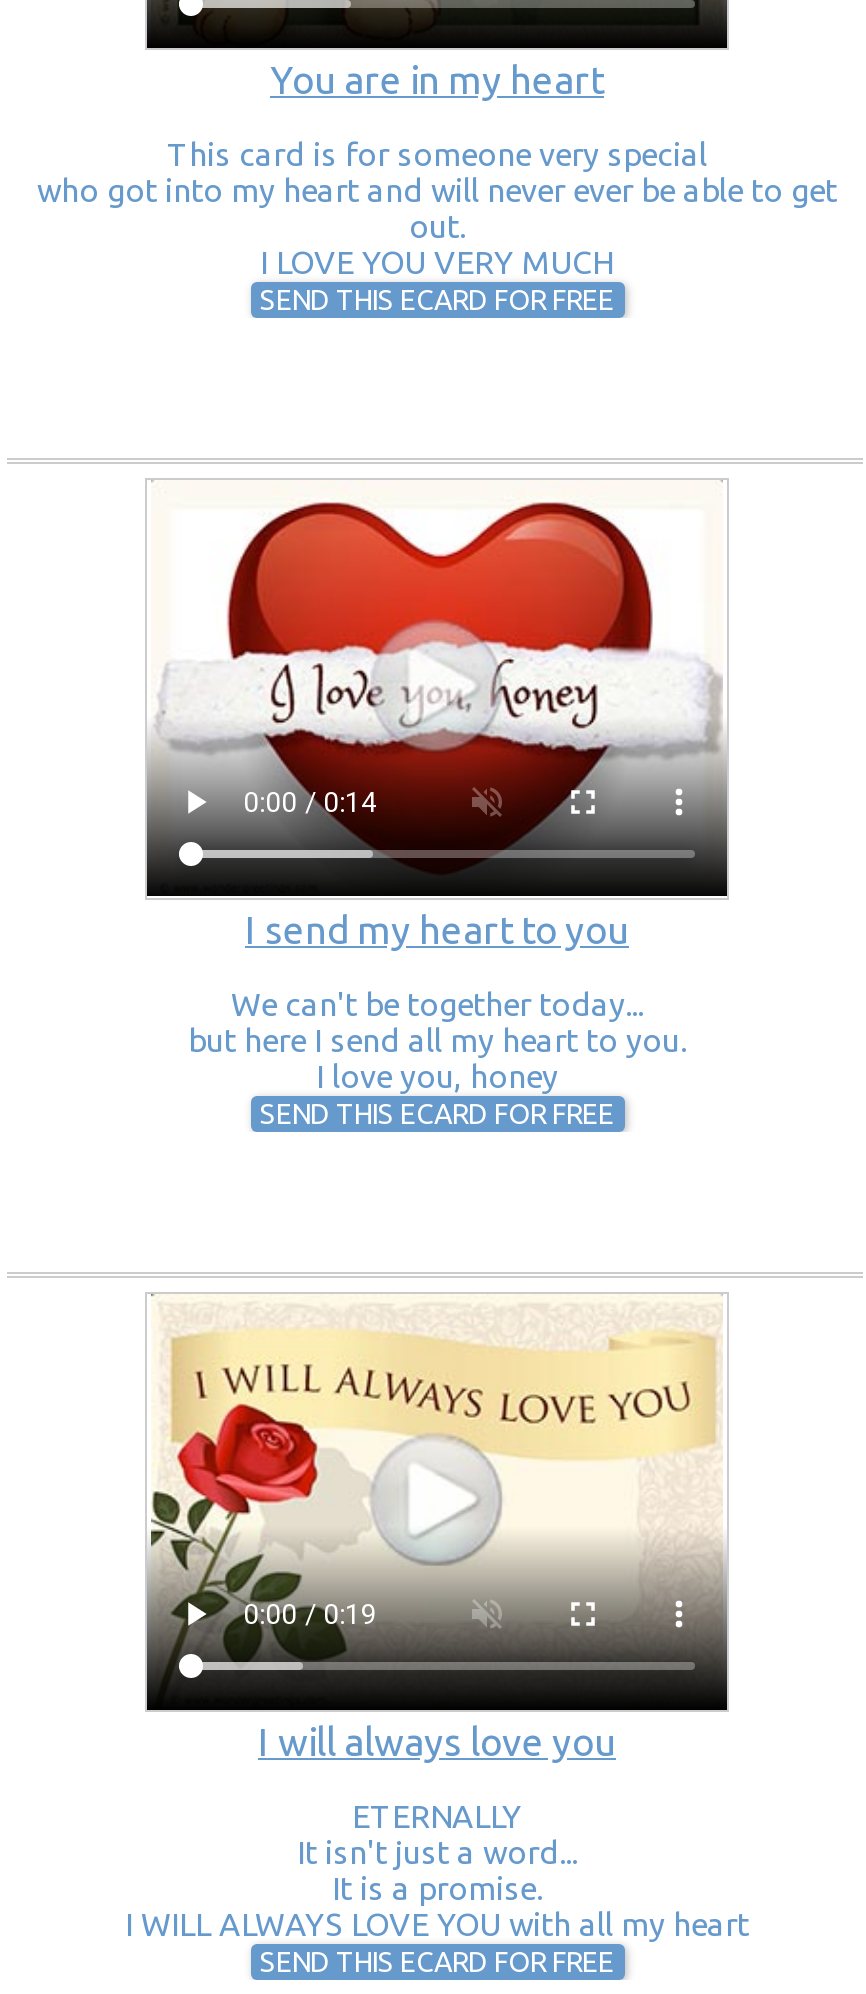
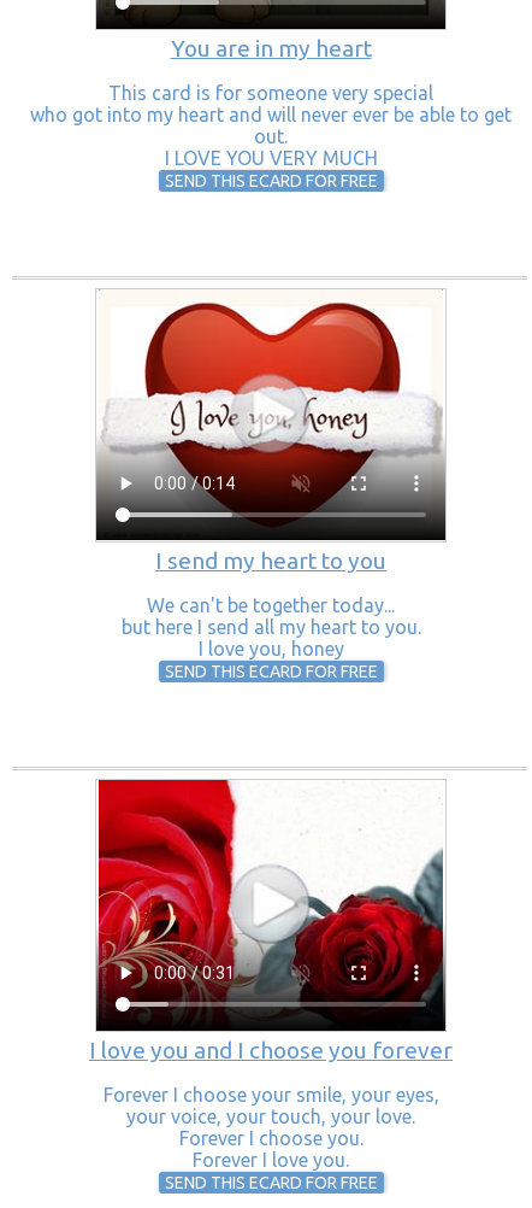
[149,1294,723,1764] [image] | I will always love you -> [89,779,453,1064] [image] | I love you and I choose you forever
[125,1798,749,1942] ETERNALLY | It isn't just a word... | It is a promise. | I WILL ALWAYS LOVE YOU with all my heart -> [103,1084,439,1171] Forever I choose your smile, your eyes, | your voice, your touch, your love. | Forever I choose you. | Forever I love you.

